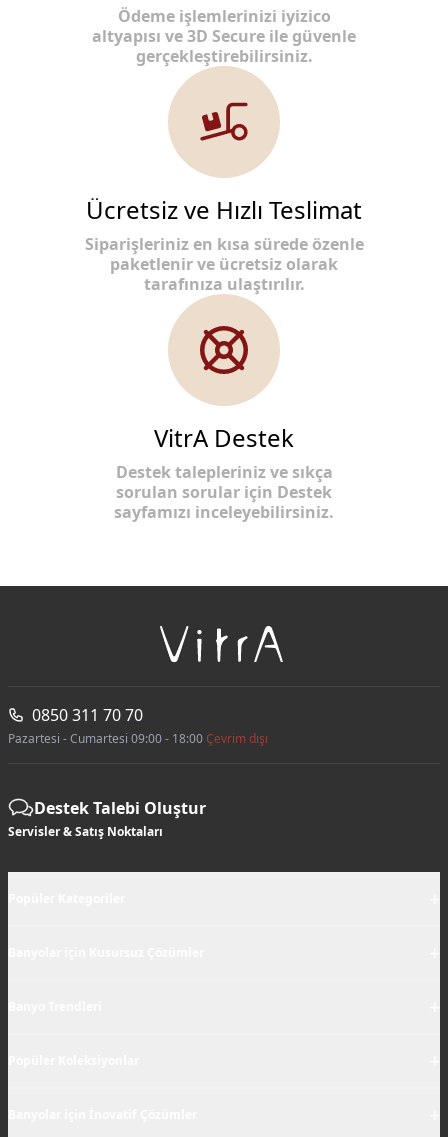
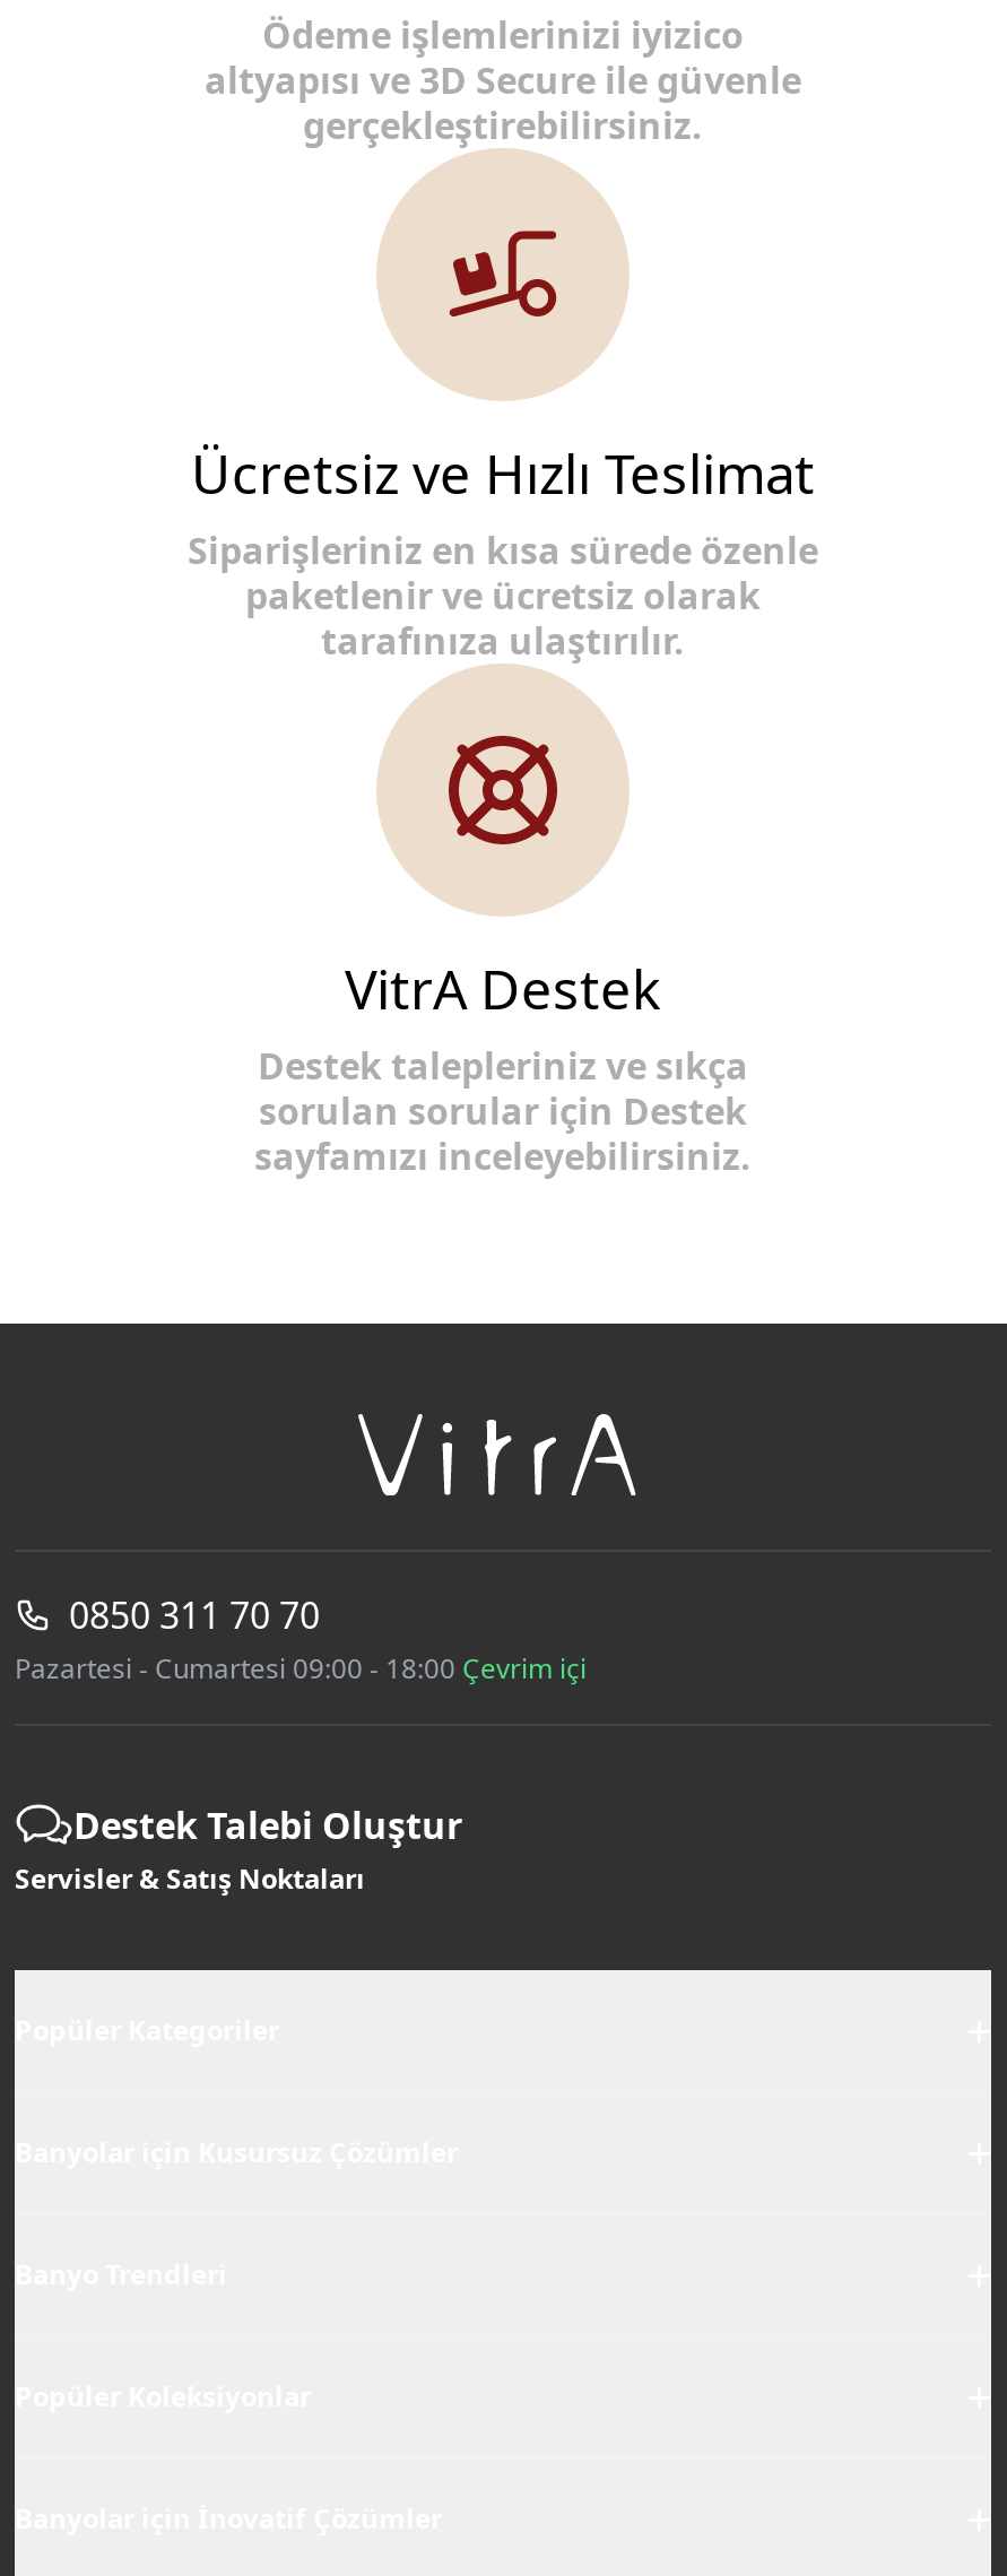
[8,730,268,747] Pazartesi - Cumartesi 09:00 - 18:00 Çevrim dışı -> [15,1649,587,1687] Pazartesi - Cumartesi 09:00 - 18:00 Çevrim içi

